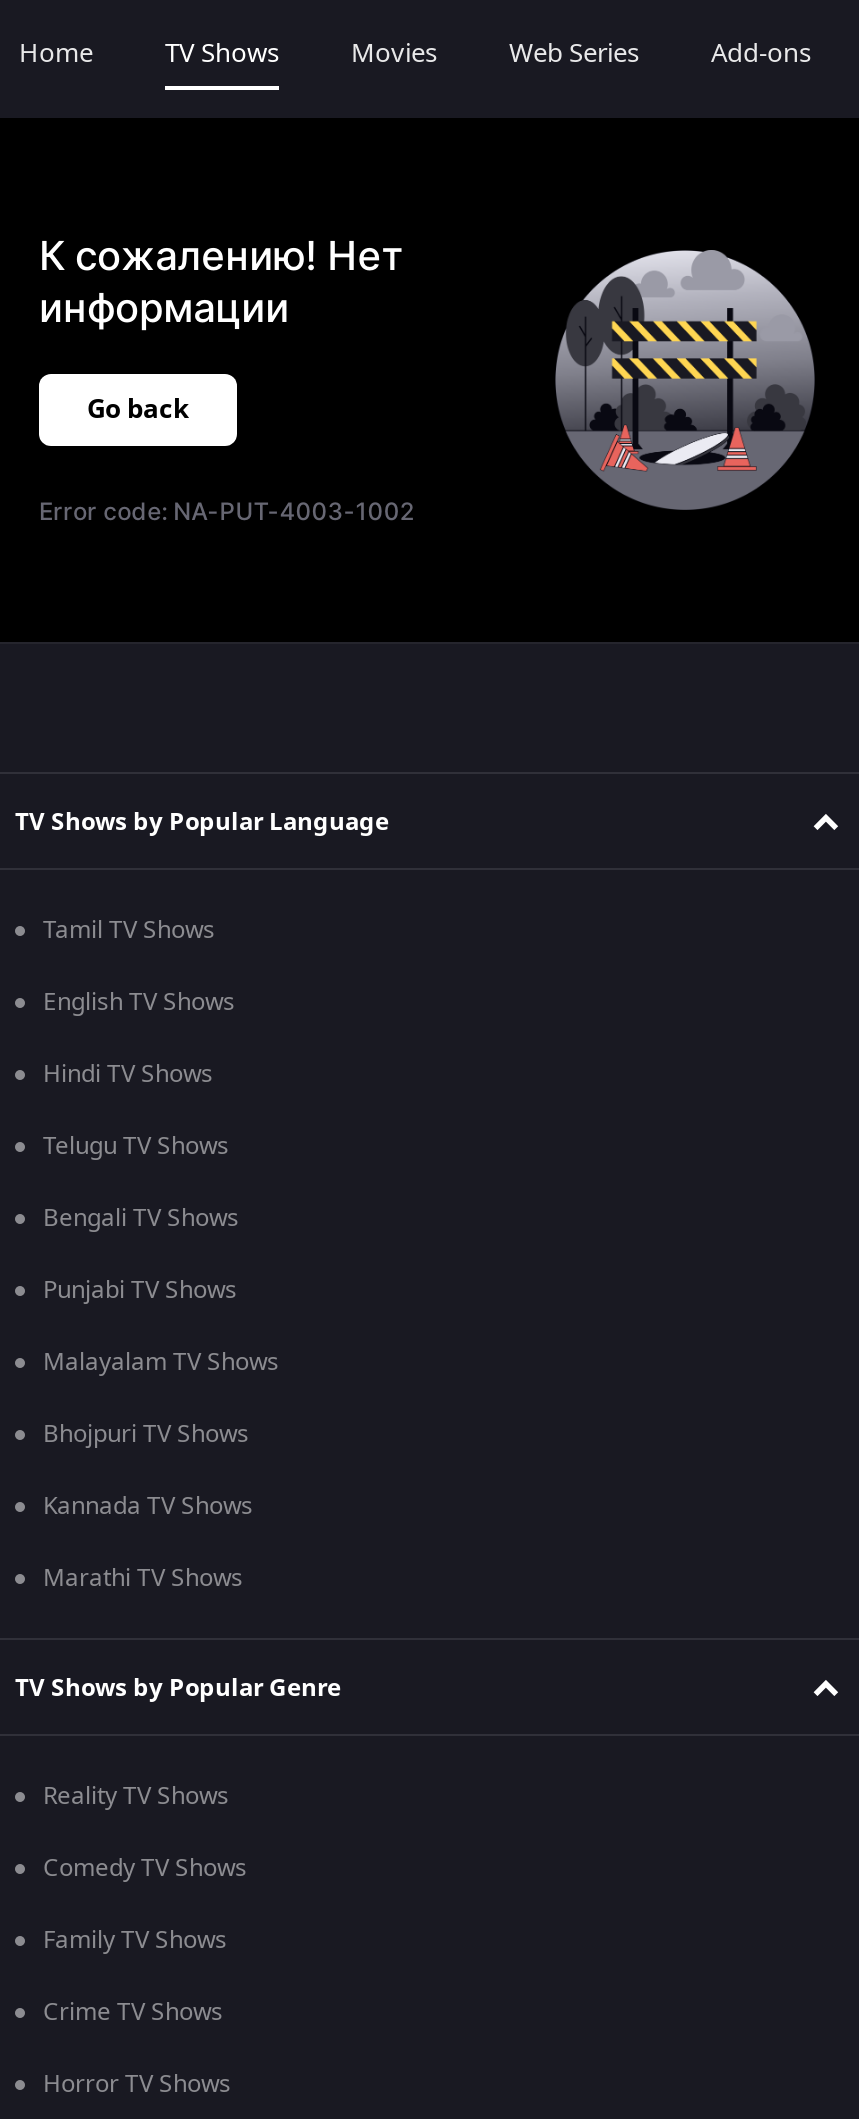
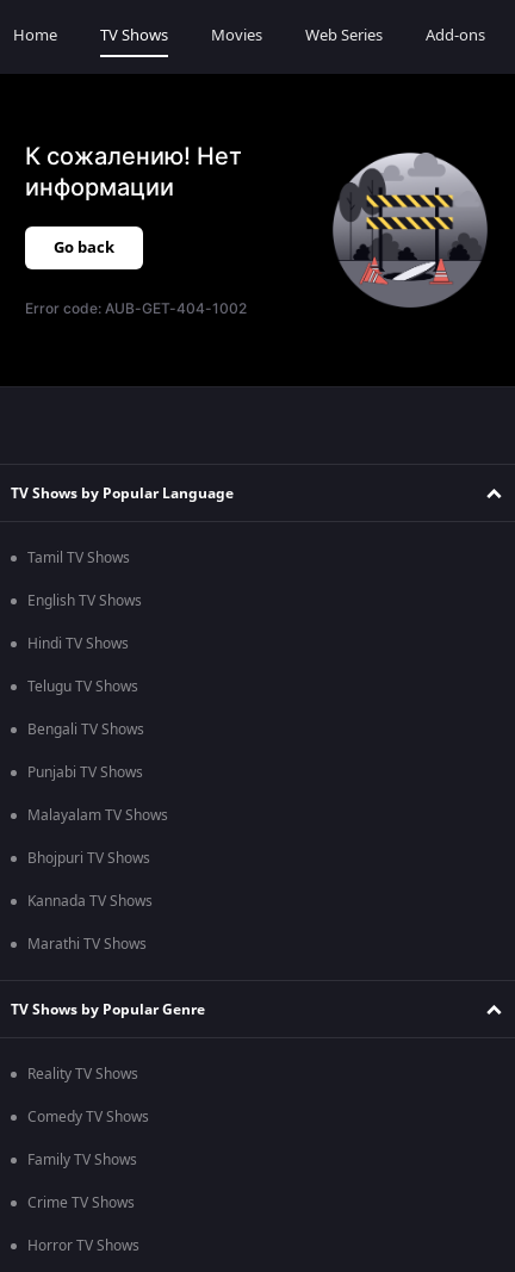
[39,496,414,526] Error code: NA-PUT-4003-1002 -> [25,299,247,317] Error code: AUB-GET-404-1002

